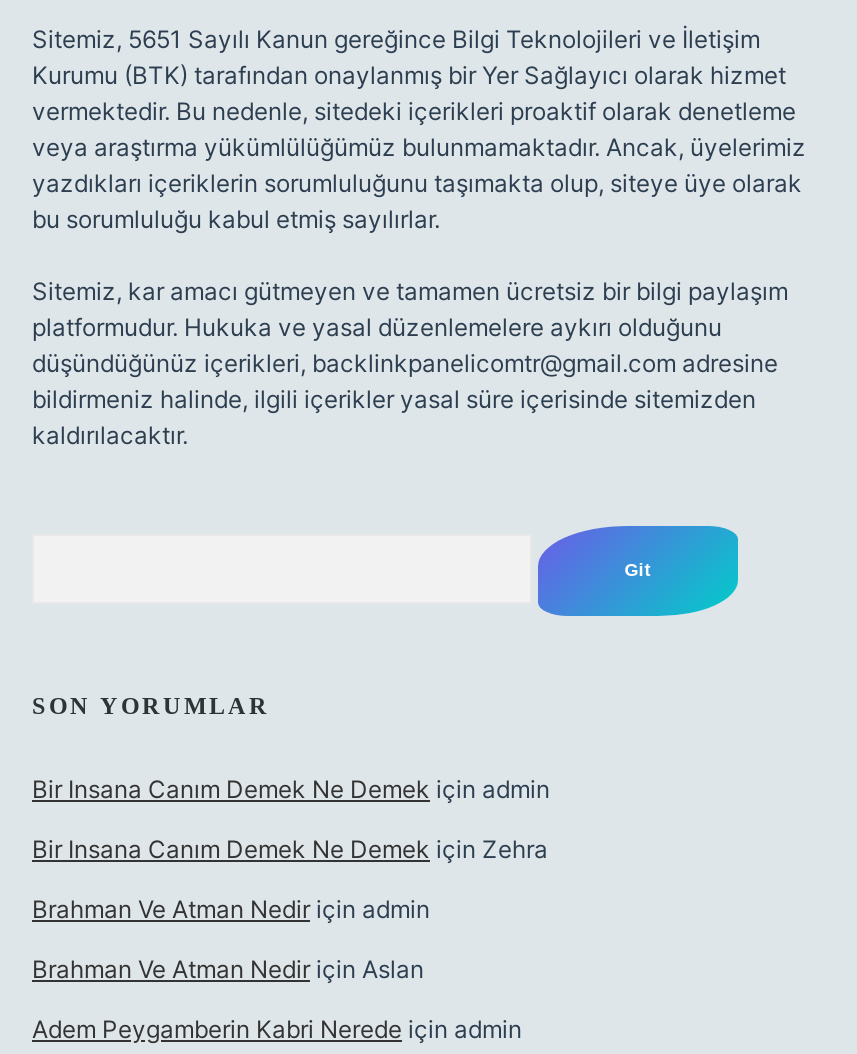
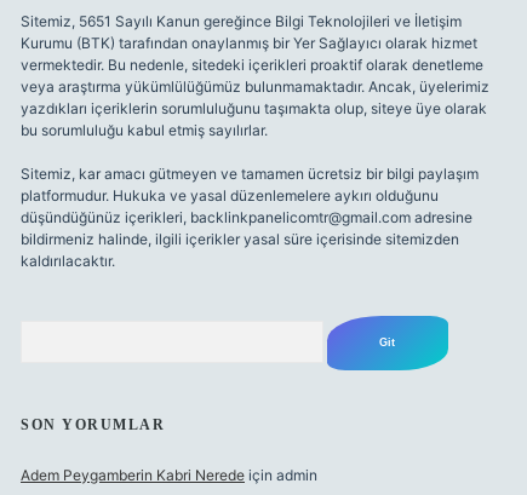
[32,774,550,984] Bir Insana Canım Demek Ne Demek için admin | Bir Insana Canım Demek Ne Demek için Zehra | Brahman Ve Atman Nedir için admin | Brahman Ve Atman Nedir için Aslan -> none

